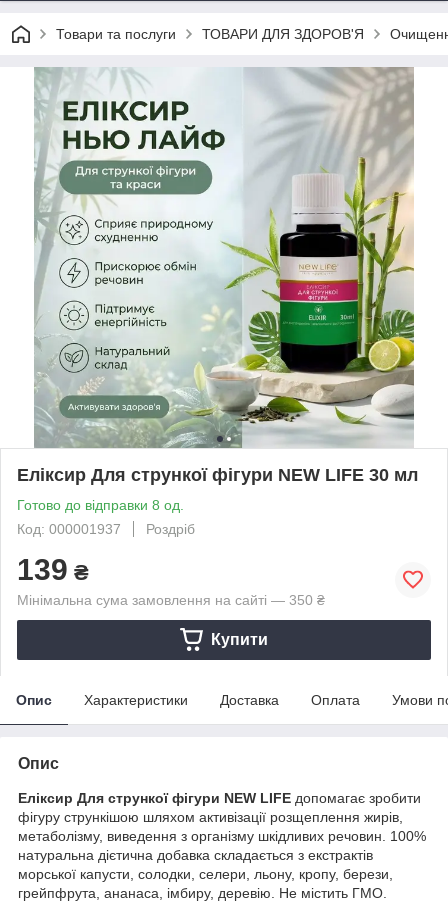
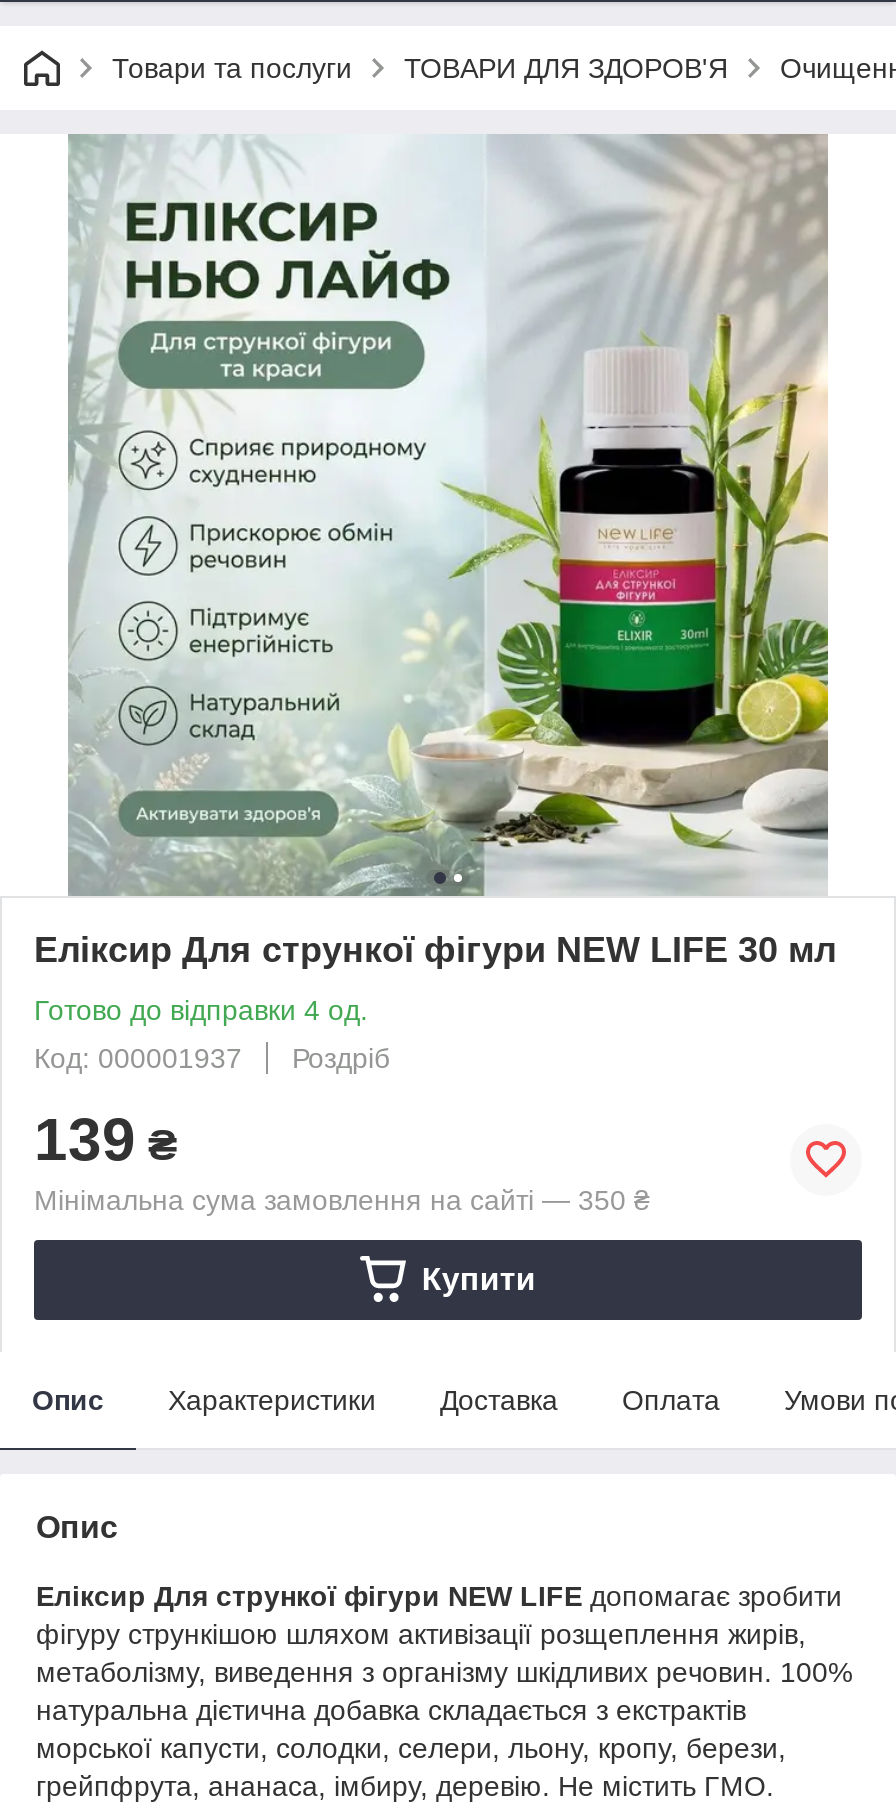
[17,497,184,513] Готово до відправки 8 од. -> [34,994,368,1026] Готово до відправки 4 од.

